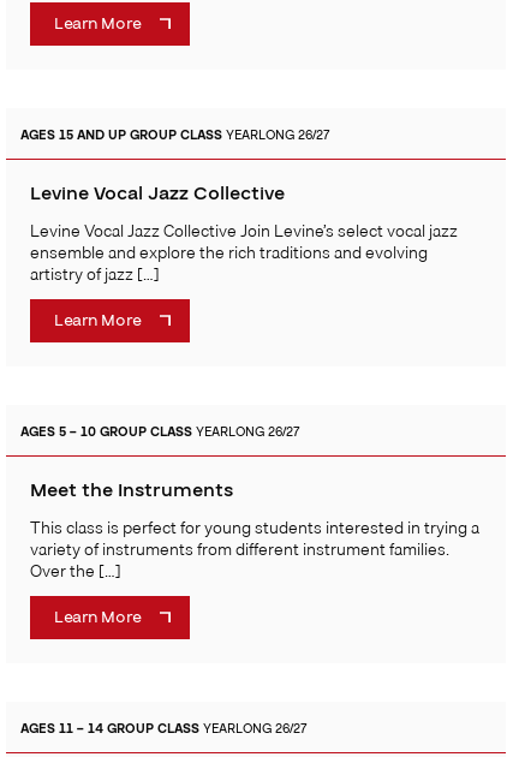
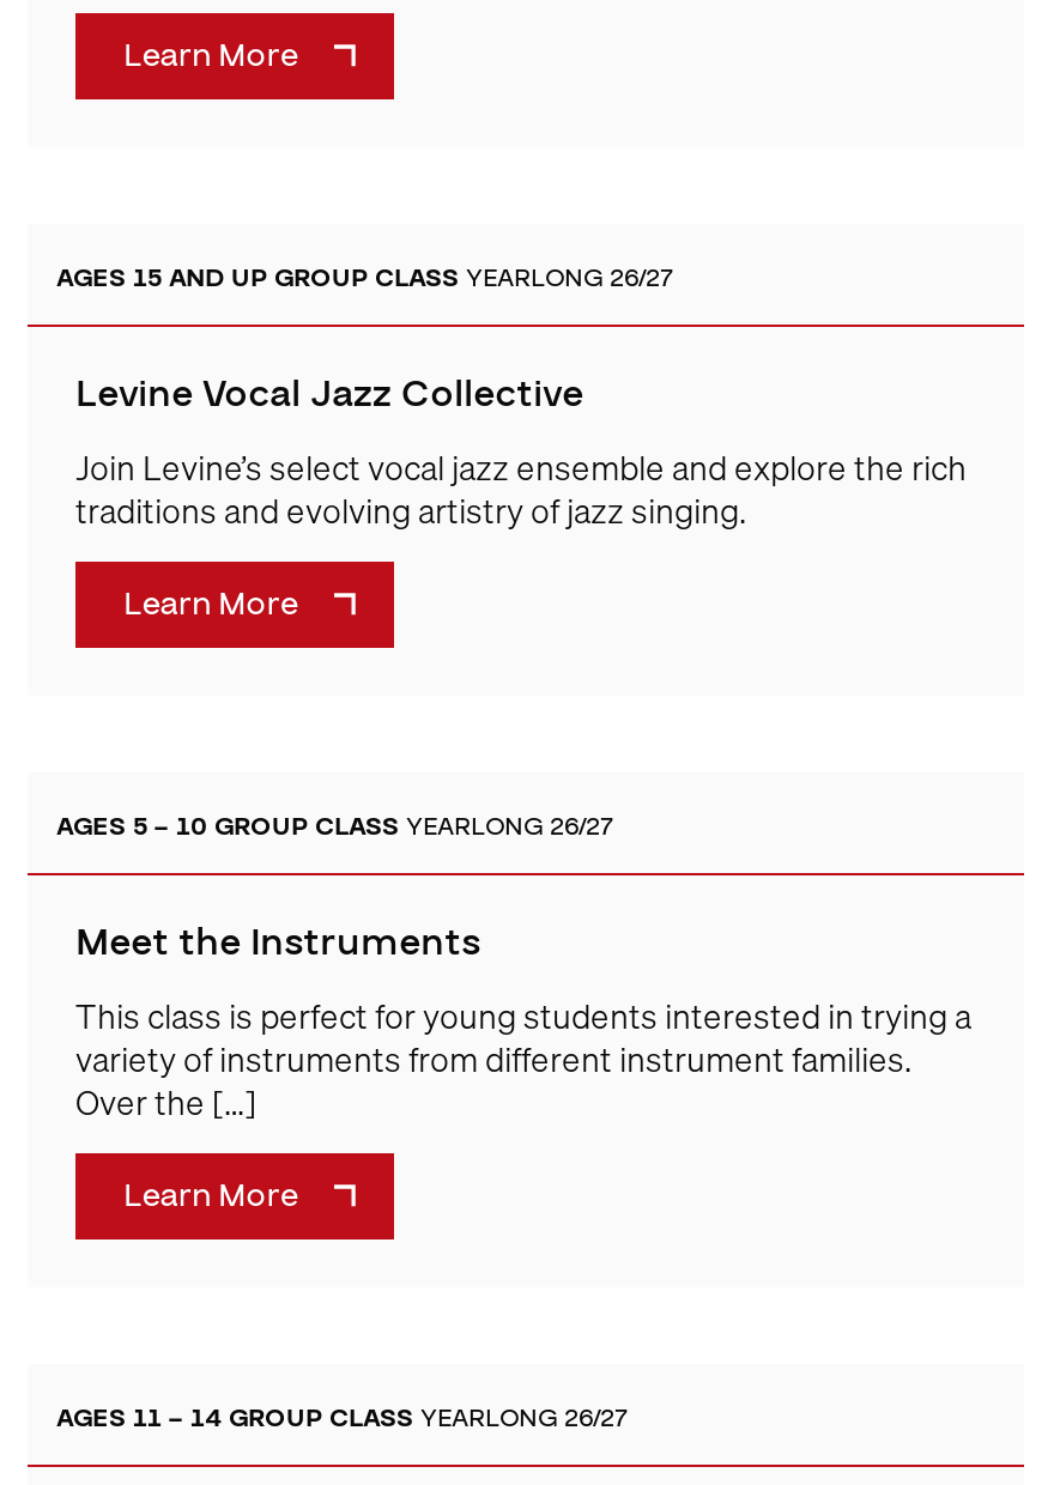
[30,217,458,287] Levine Vocal Jazz Collective Join Levine’s select vocal jazz | ensemble and explore the rich traditions and evolving | artistry of jazz […] -> [75,441,967,537] Join Levine’s select vocal jazz ensemble and explore the rich | traditions and evolving artistry of jazz singing.

